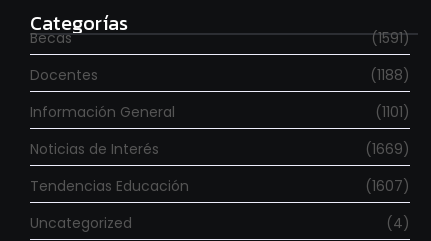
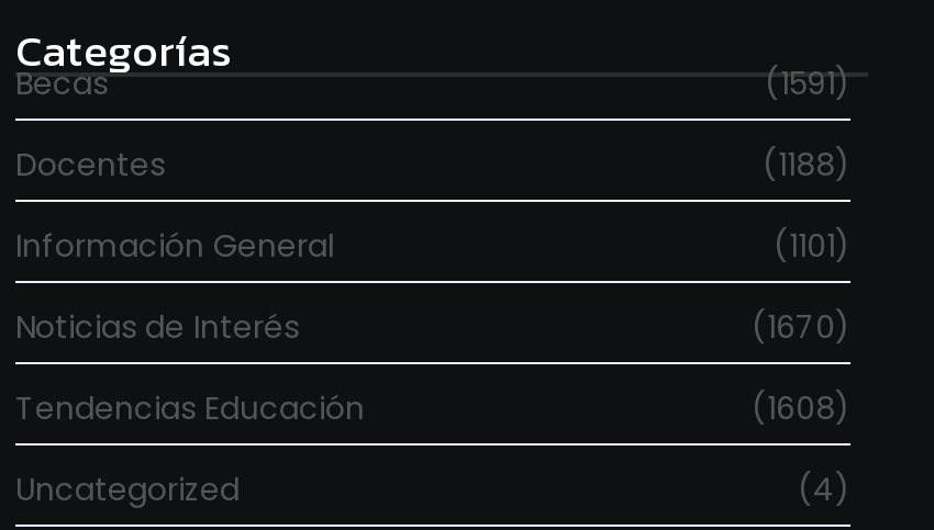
[361,139,410,159] (1669) -> [743,304,850,348] (1670)
[361,176,410,196] (1607) -> [743,385,850,429] (1608)

